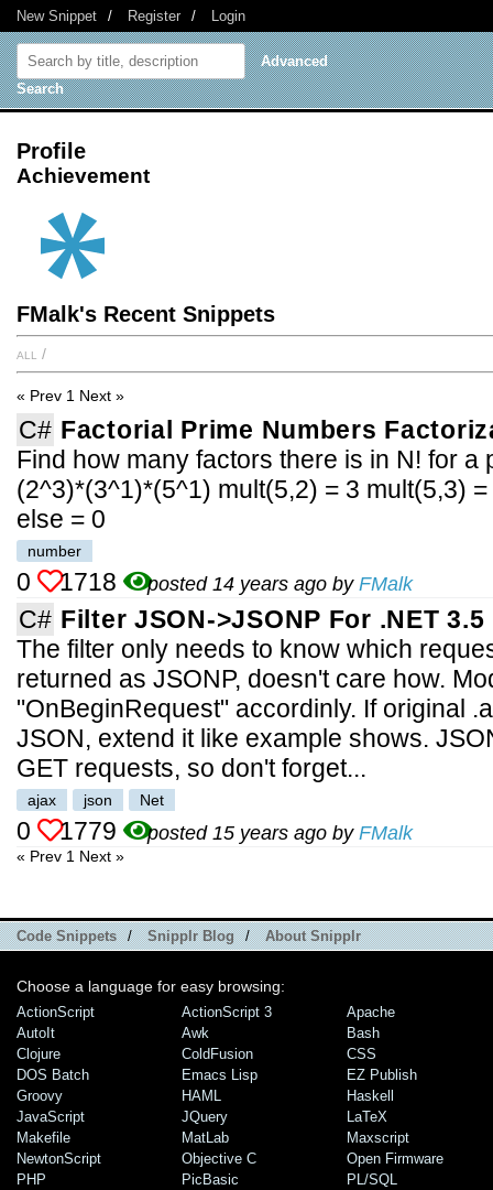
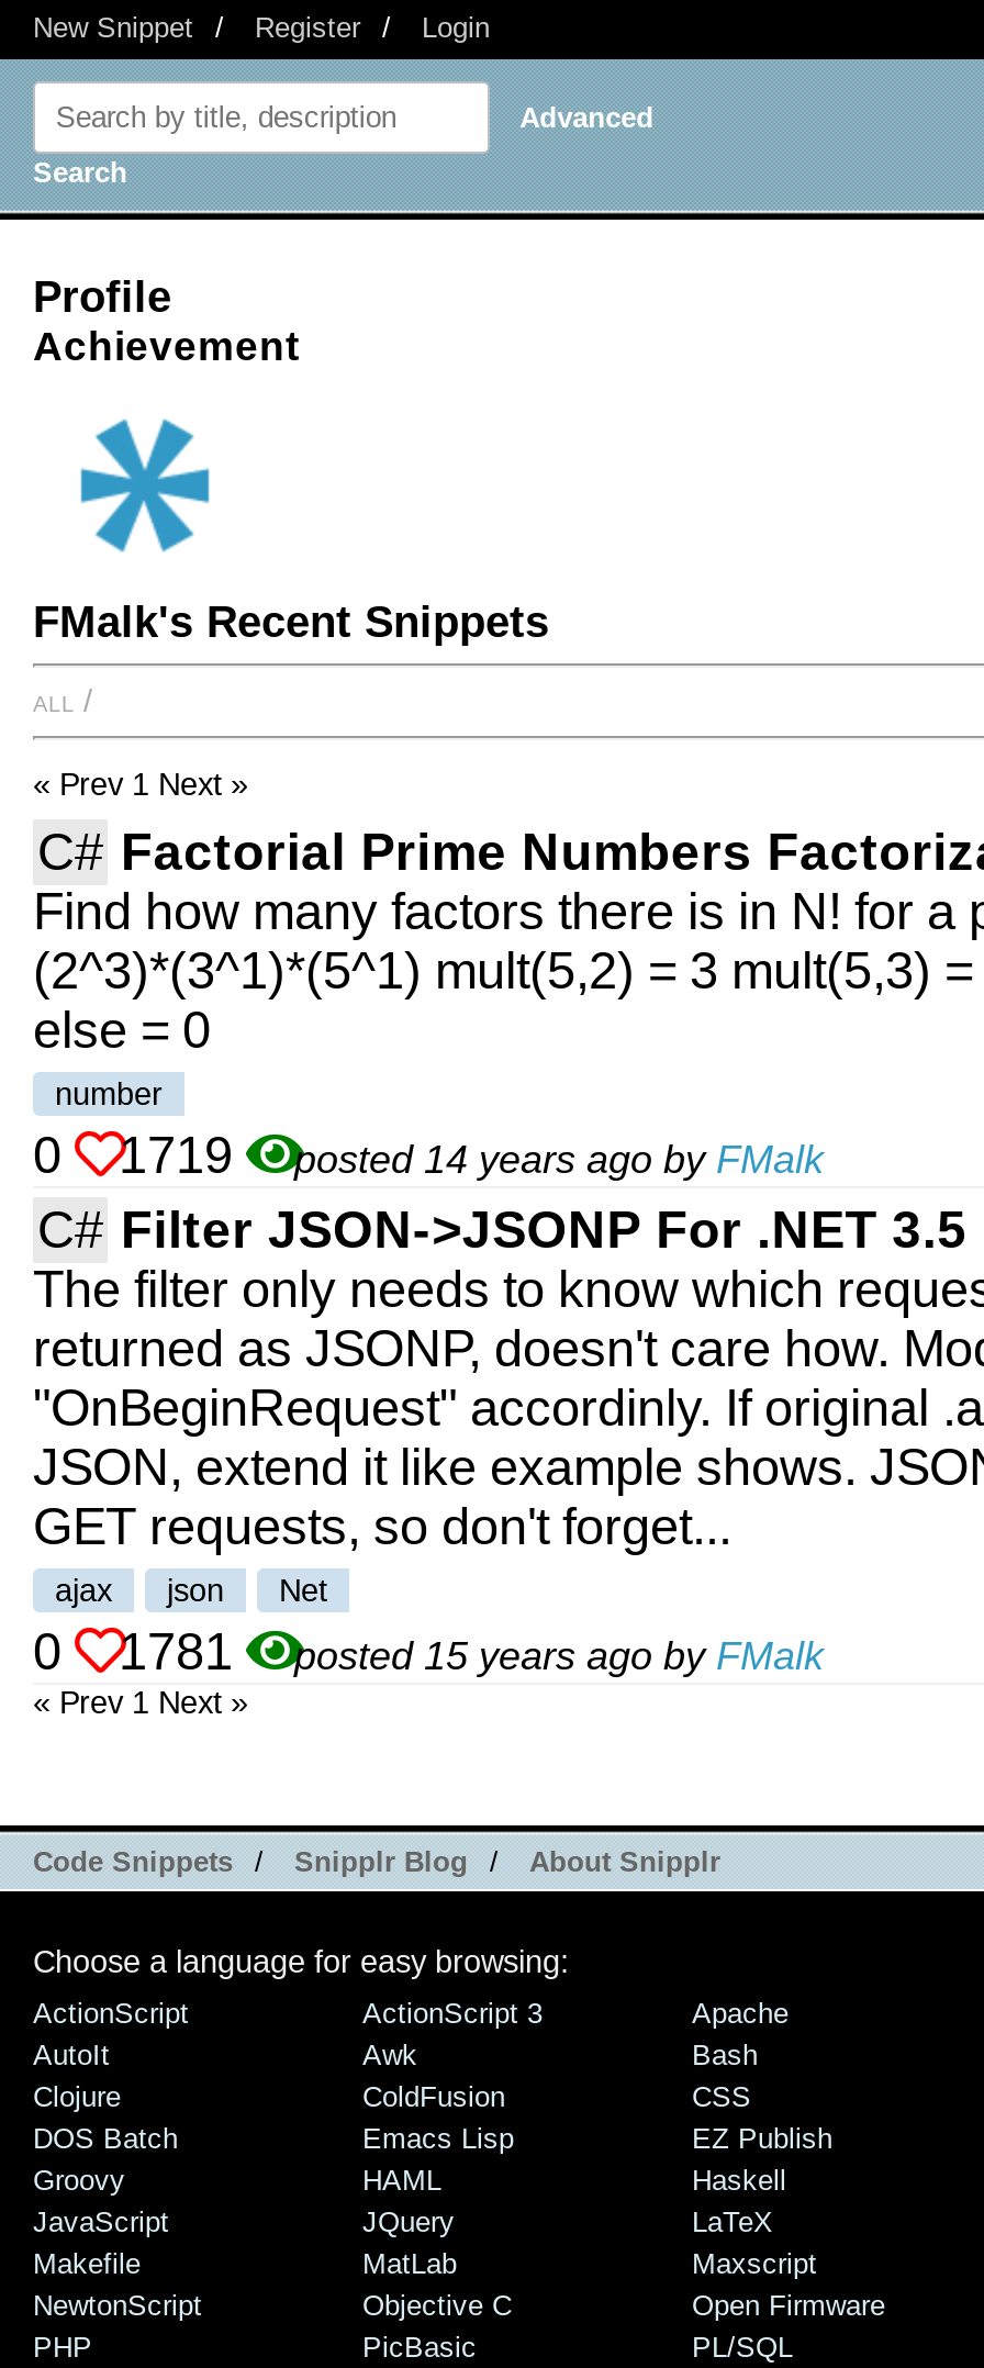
[17,567,413,596] 0 1718 posted 14 years ago by FMalk -> [33,1126,824,1183] 0 1719 posted 14 years ago by FMalk
[17,816,413,845] 0 1779 posted 15 years ago by FMalk -> [33,1622,824,1680] 0 1781 posted 15 years ago by FMalk

